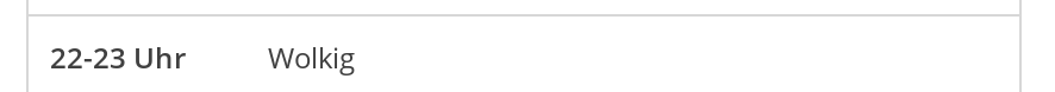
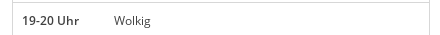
[50,38,186,78] 22-23 Uhr -> [22,12,79,29] 19-20 Uhr

